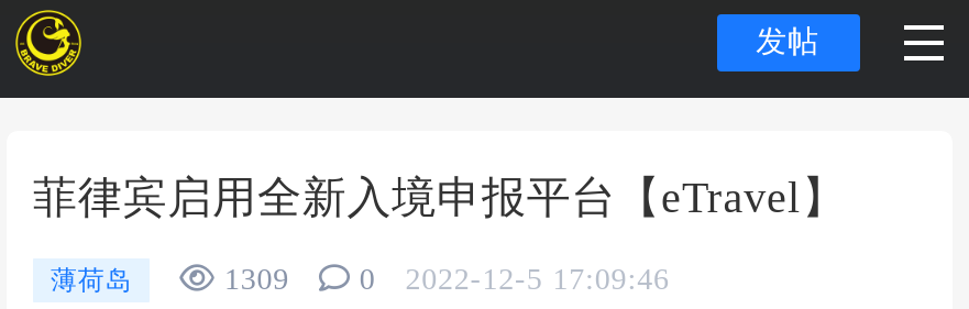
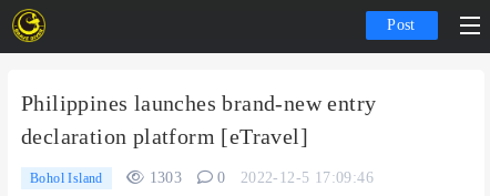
[756,25,819,58] 发帖 -> [387,17,416,33] Post
[33,173,846,221] 菲律宾启用全新入境申报平台【eTravel】 -> [21,91,376,148] Philippines launches brand-new entry | declaration platform [eTravel]
[51,263,289,296] 薄荷岛 | 1309 -> [30,169,182,186] Bohol Island | 1303

